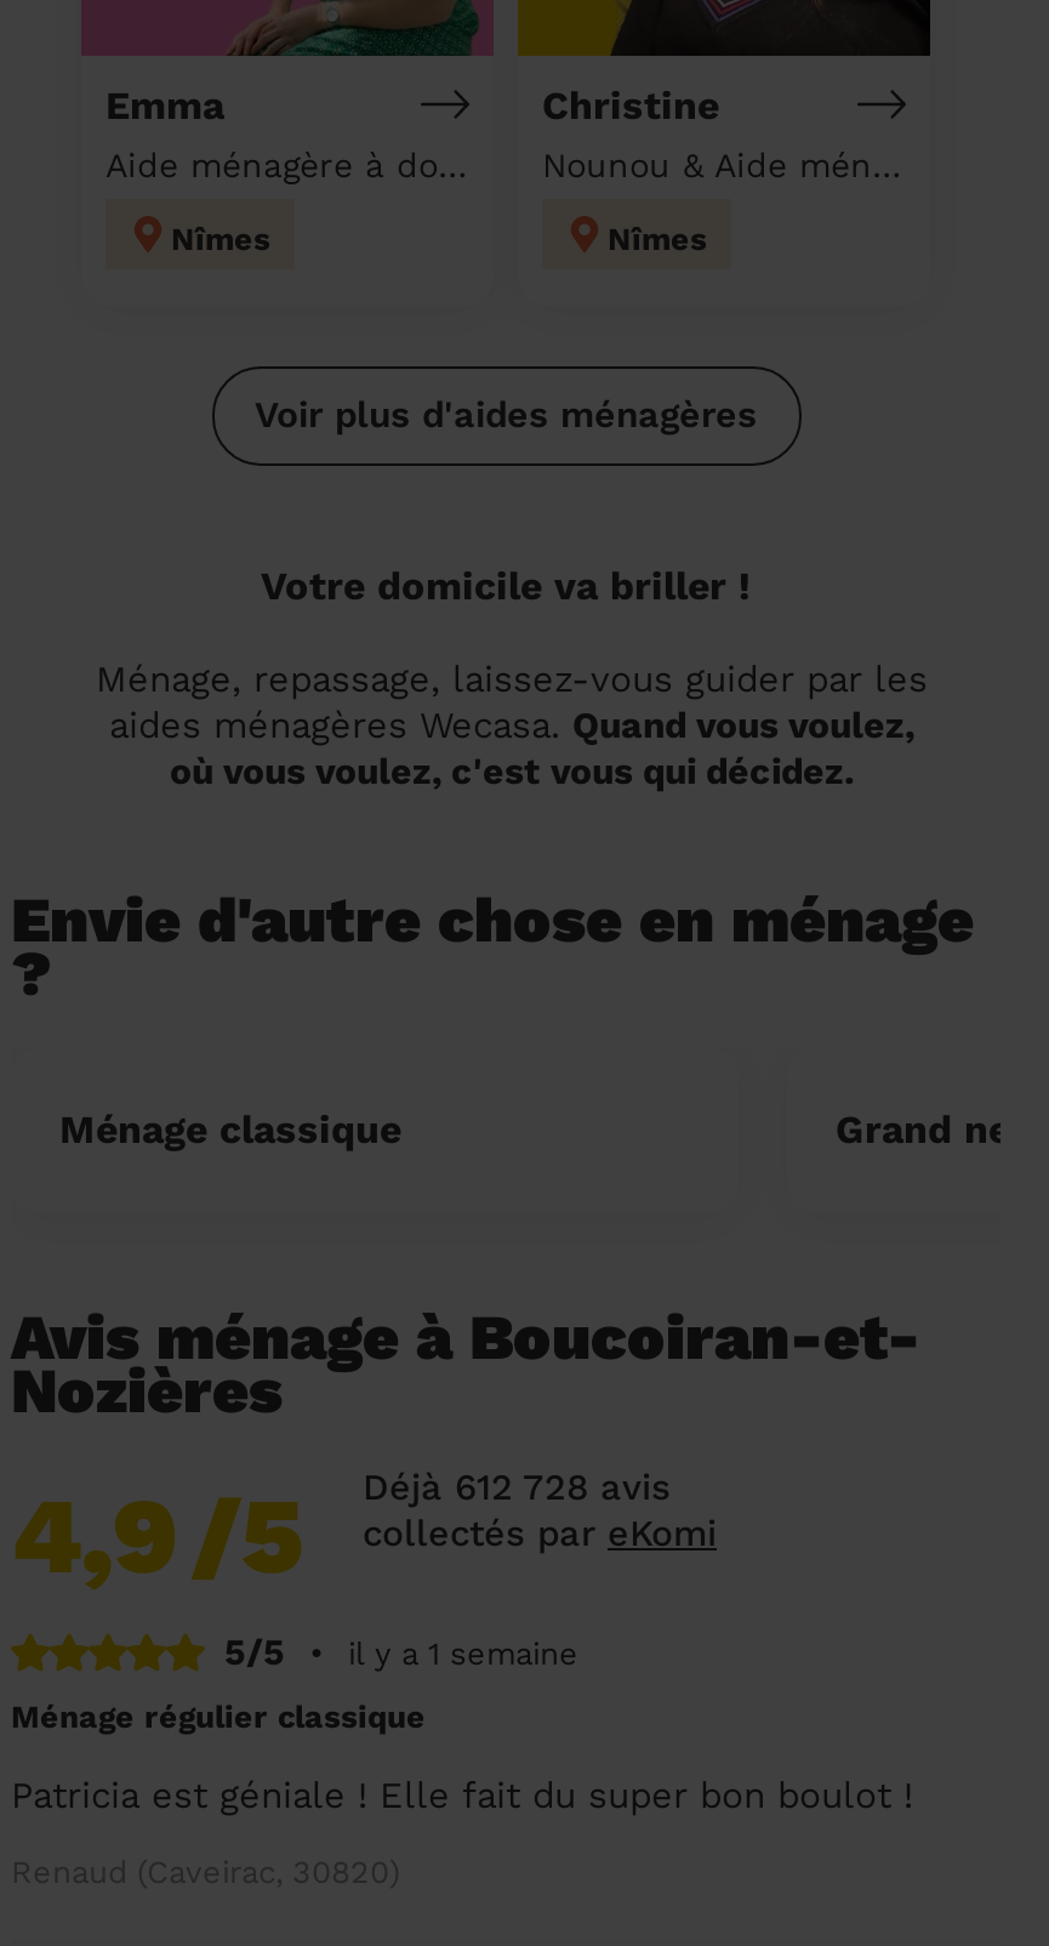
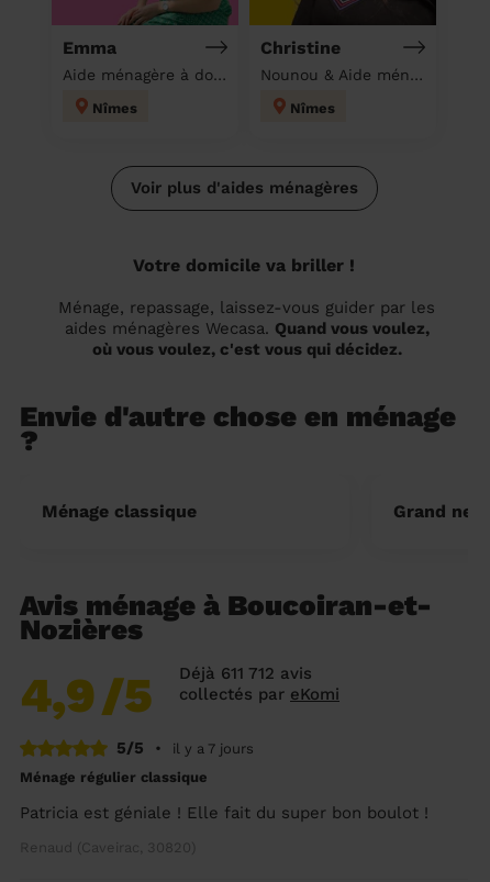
[363,1465,671,1509] Déjà 612 728 avis -> [179,663,312,683] Déjà 611 712 avis
[348,1635,578,1671] il y a 1 semaine -> [172,740,254,756] il y a 7 jours

